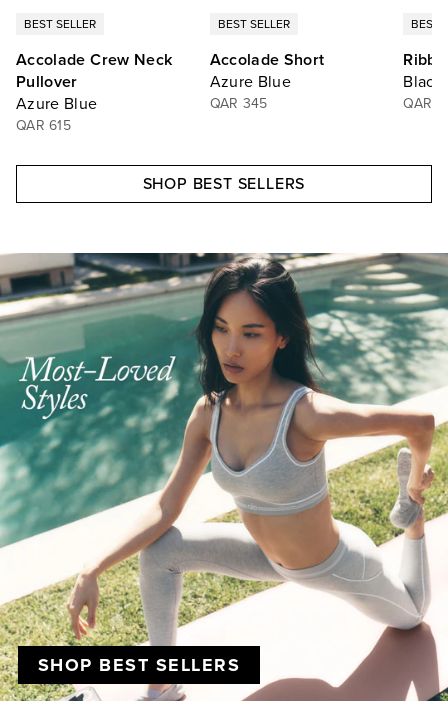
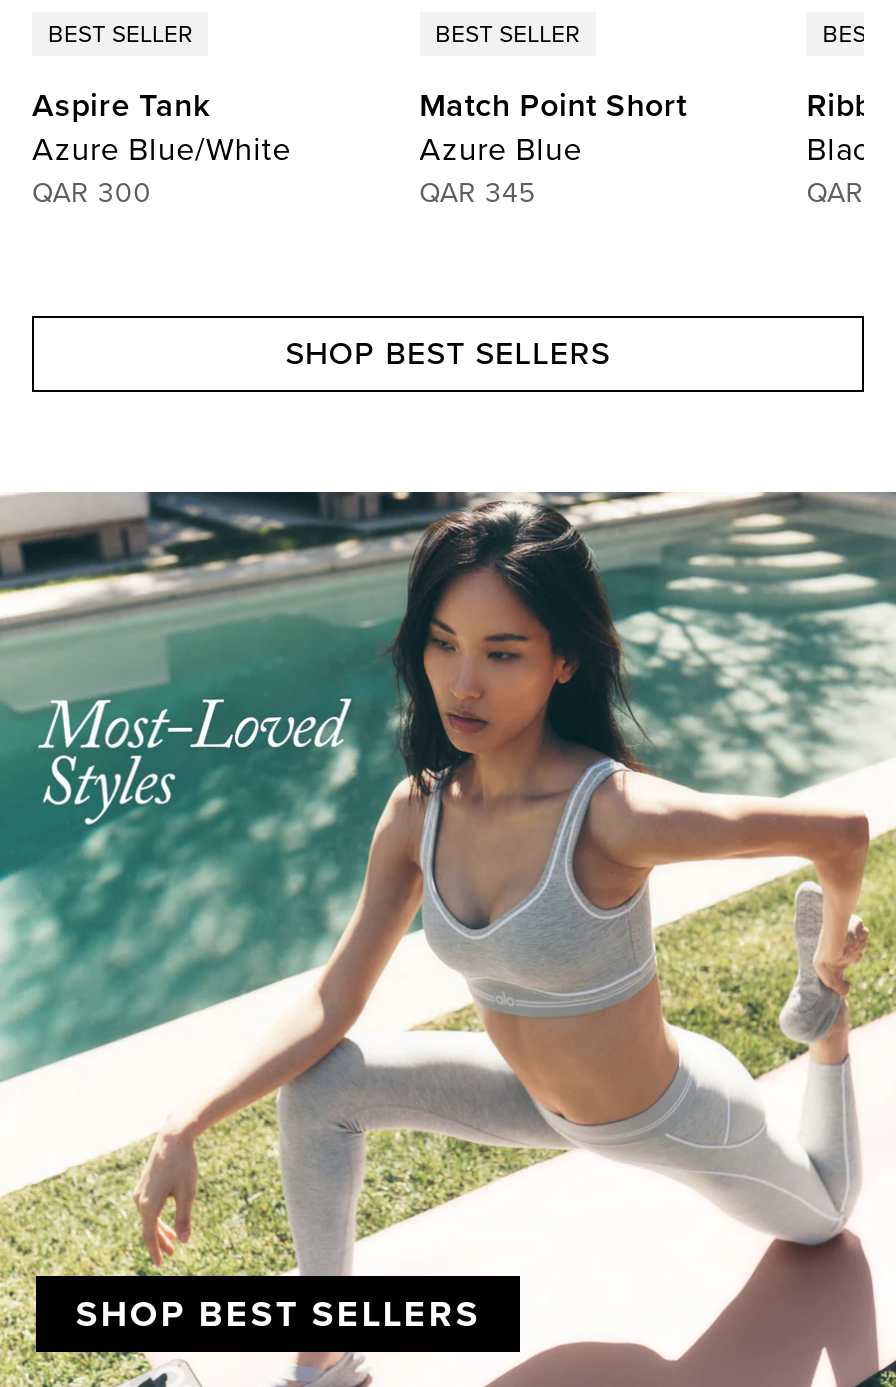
[16,50,172,134] Accolade Crew Neck | Pullover | Azure Blue | QAR 615 -> [32,86,291,210] Aspire Tank | Azure Blue/White | QAR 300
[210,50,325,70] Accolade Short -> [419,86,687,126] Match Point Short

